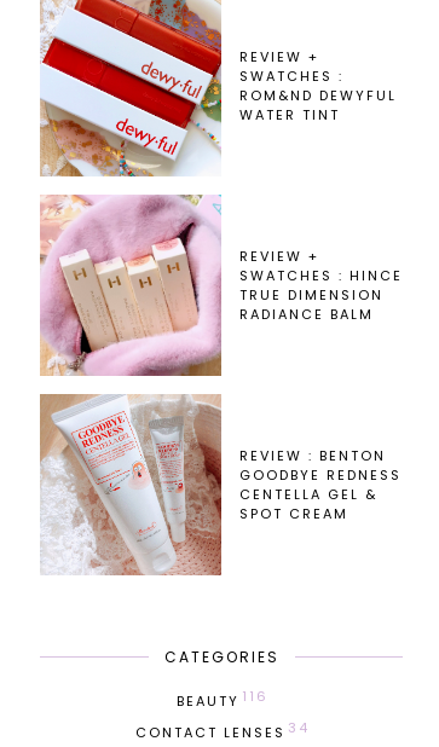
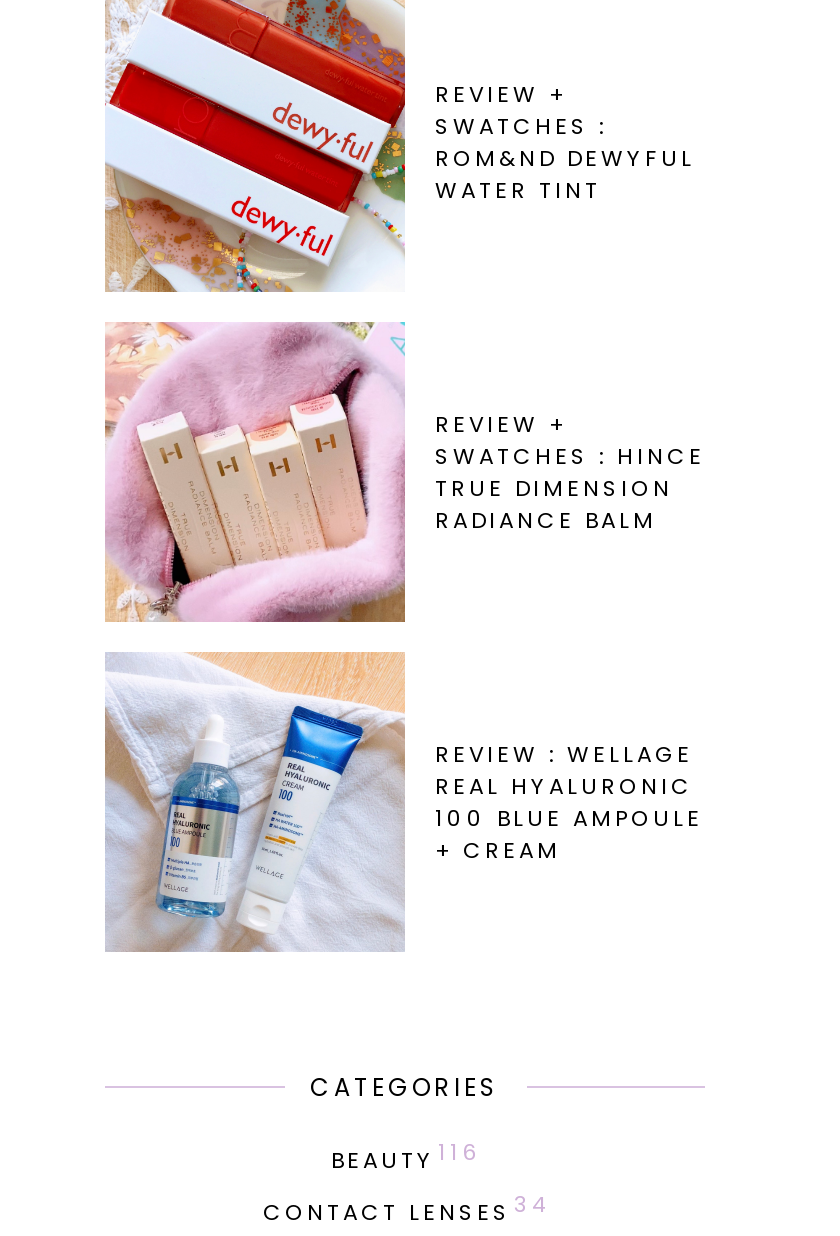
[39,393,402,575] [image] | REVIEW : BENTON | GOODBYE REDNESS | CENTELLA GEL & | SPOT CREAM -> [105,652,703,952] [image] | REVIEW : WELLAGE | REAL HYALURONIC | 100 BLUE AMPOULE | + CREAM

